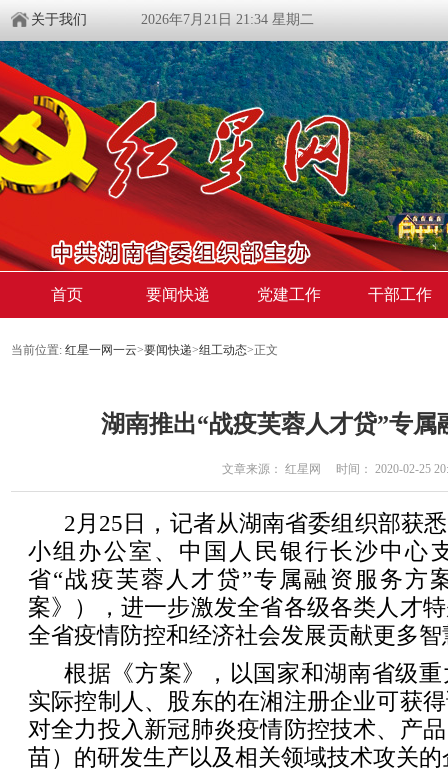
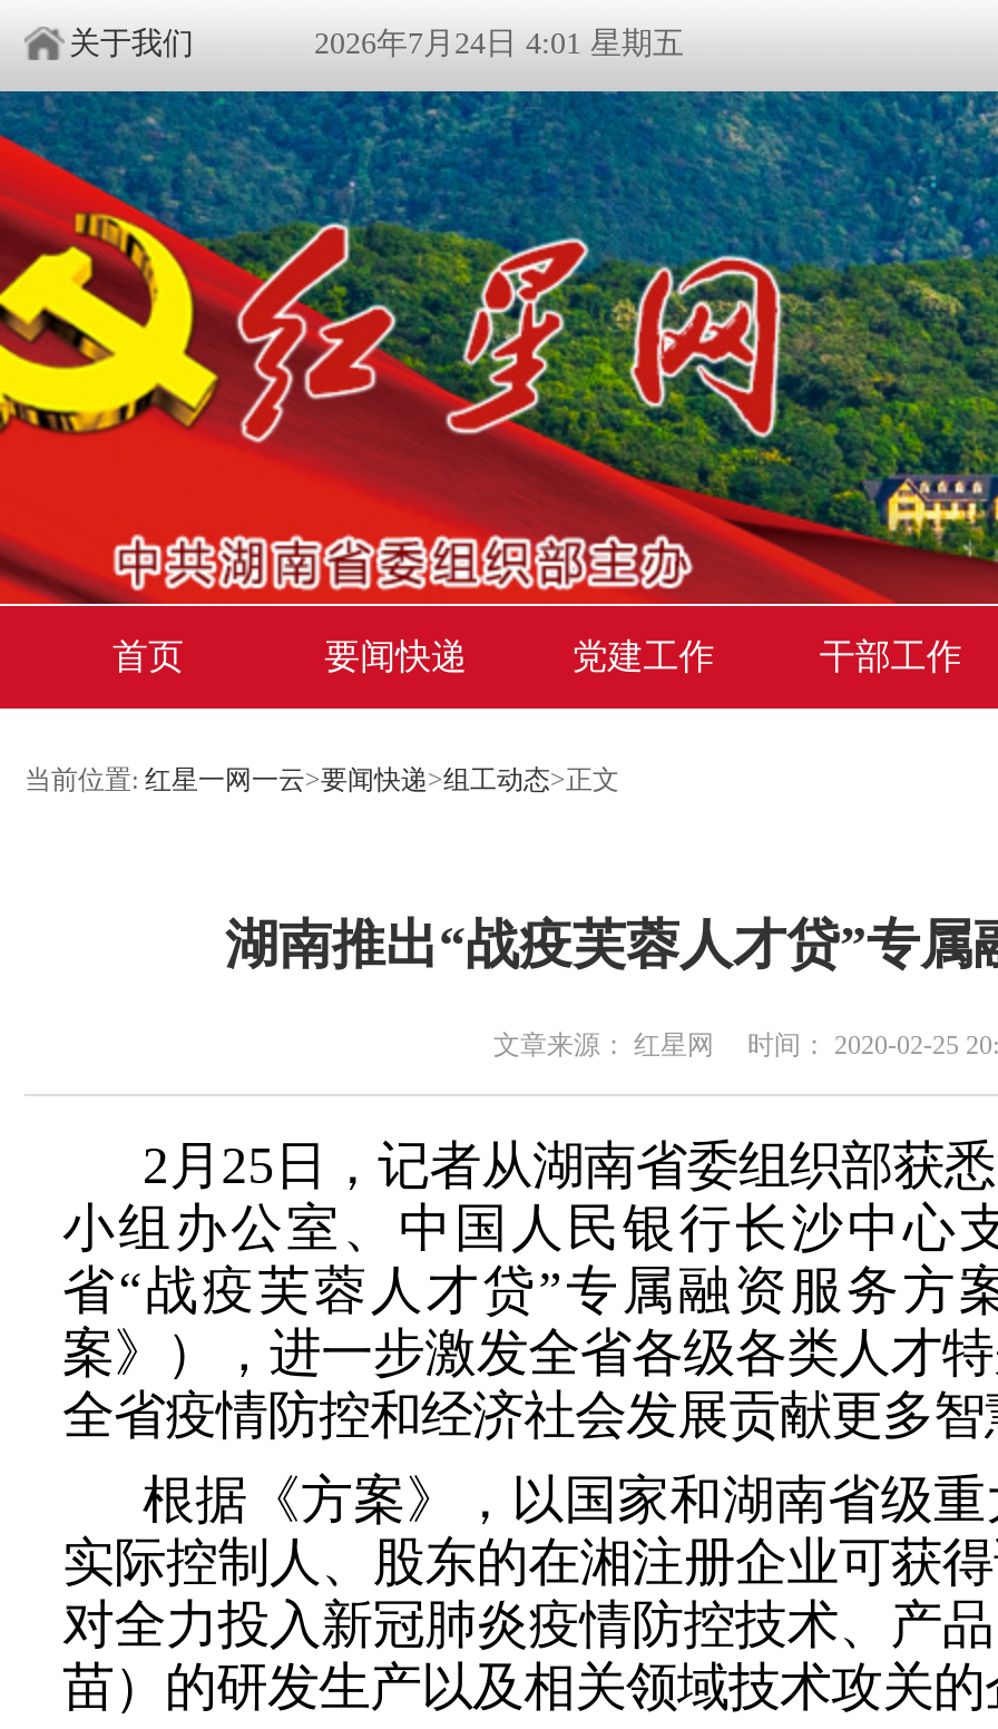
[141,12,314,27] 2026年7月21日 21:34 星期二 -> [314,27,684,60] 2026年7月24日 4:01 星期五

